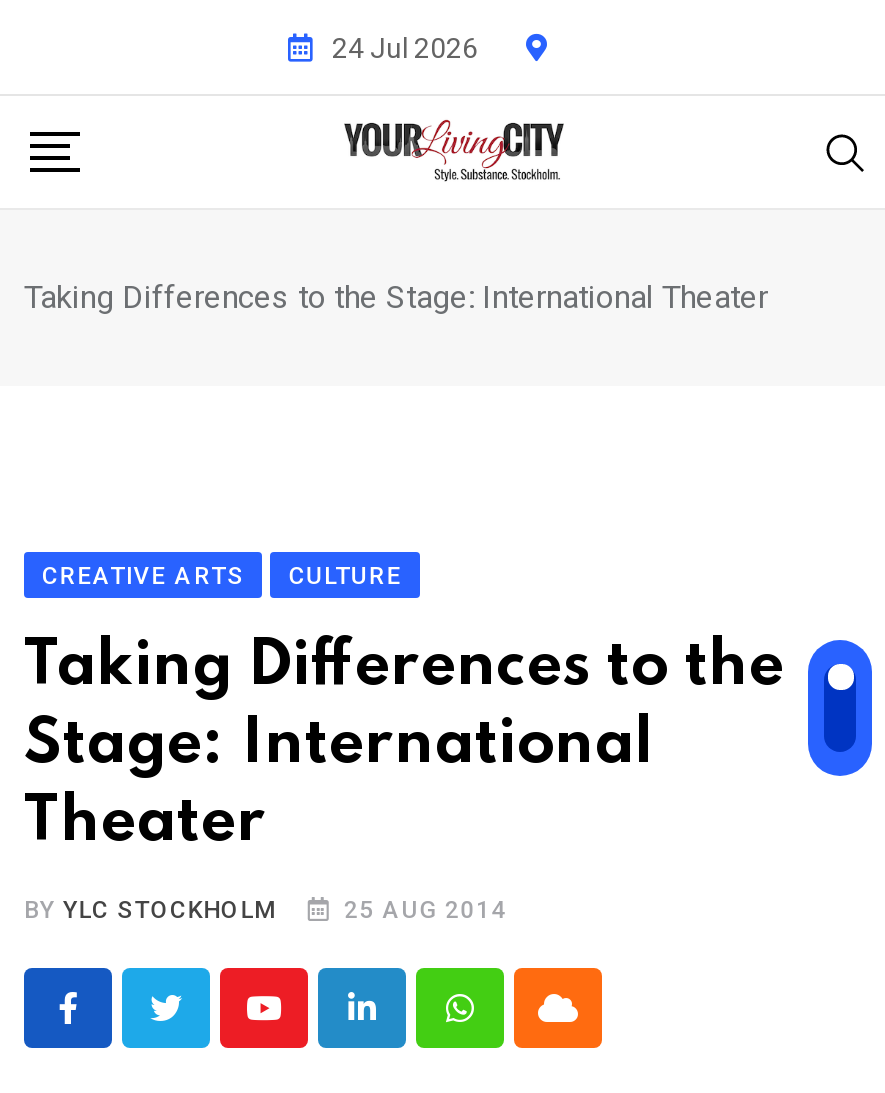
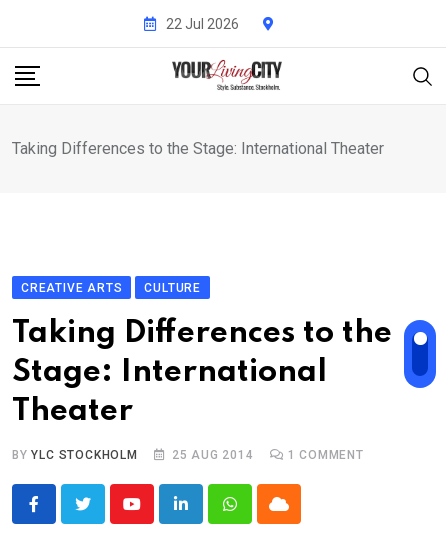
[332,31,478,63] 24 Jul 2026 -> [166,15,239,31] 22 Jul 2026
none -> [288,448,364,462] 1 COMMENT

